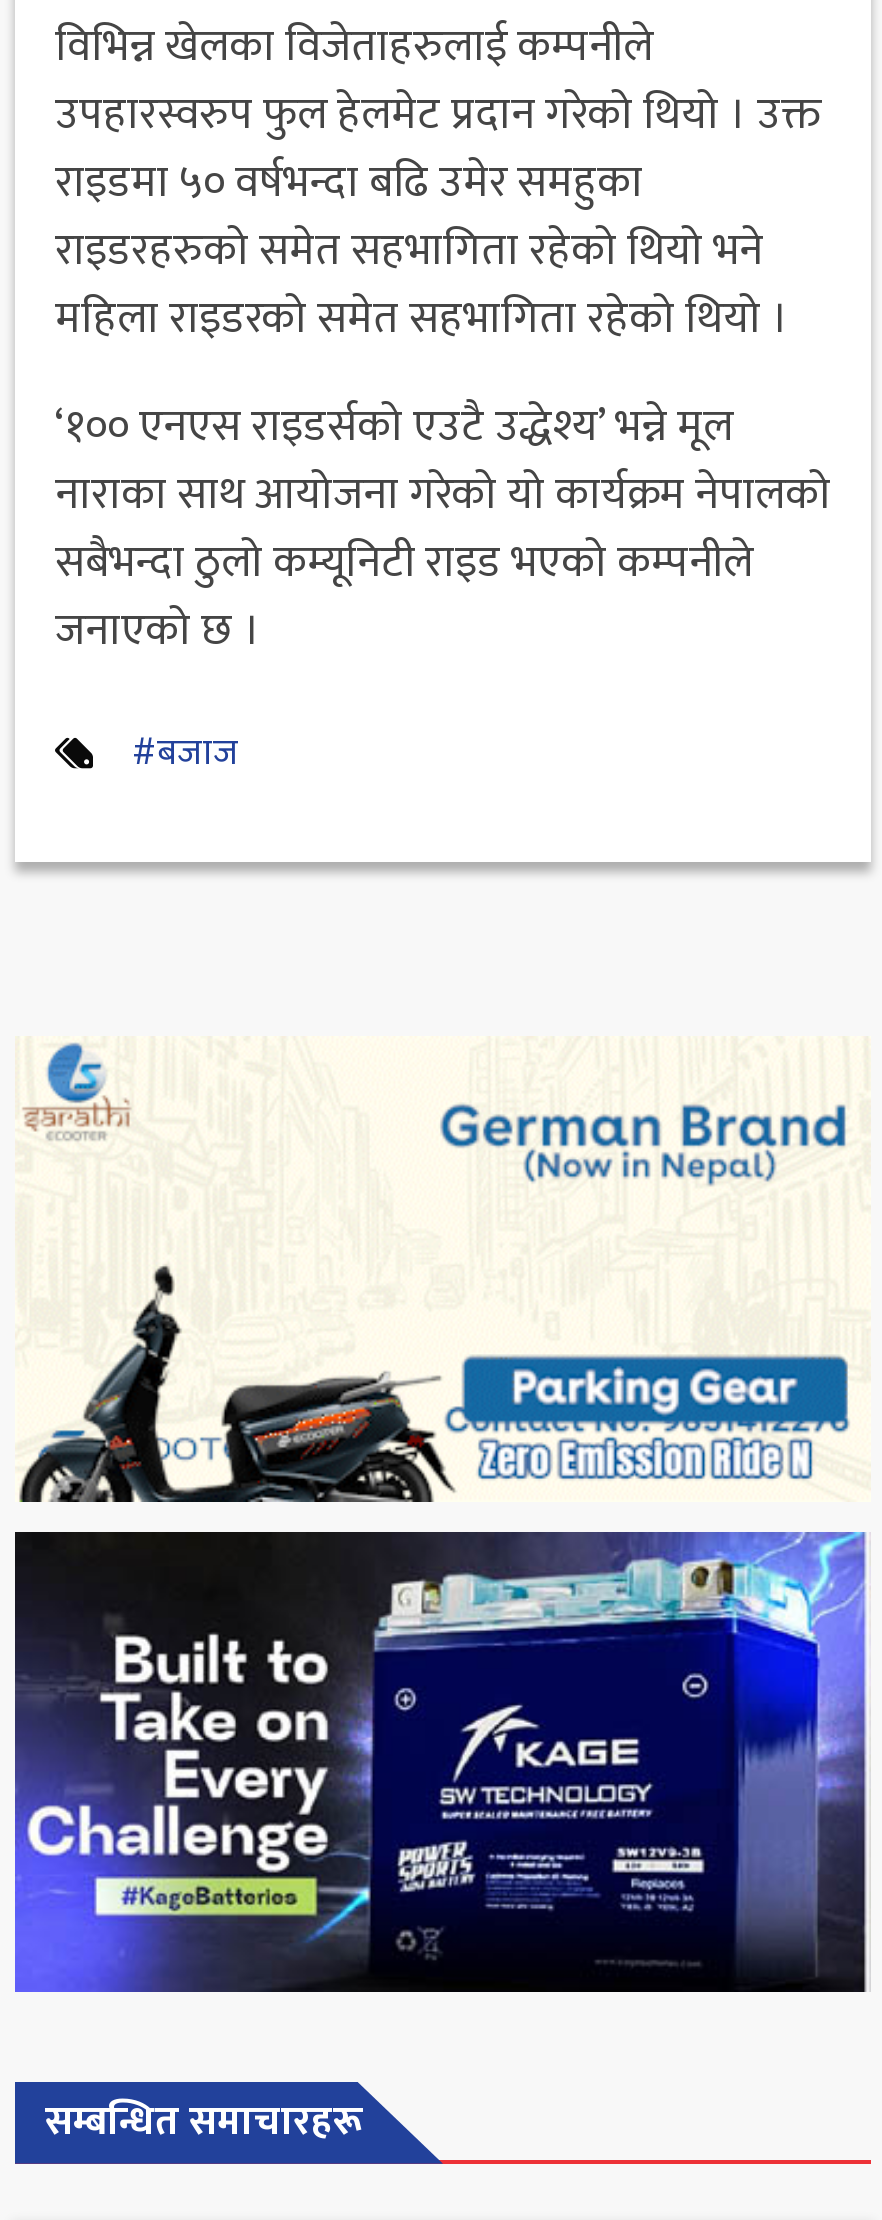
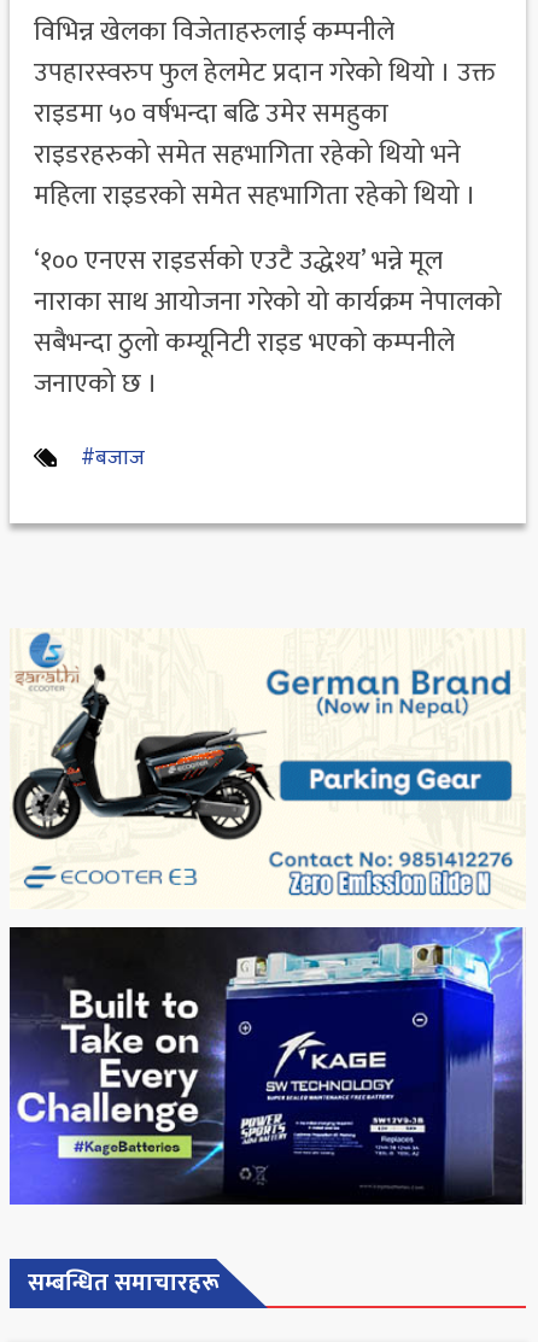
[17,1096,849,1504] [image] -> [12,663,513,909] [image]

